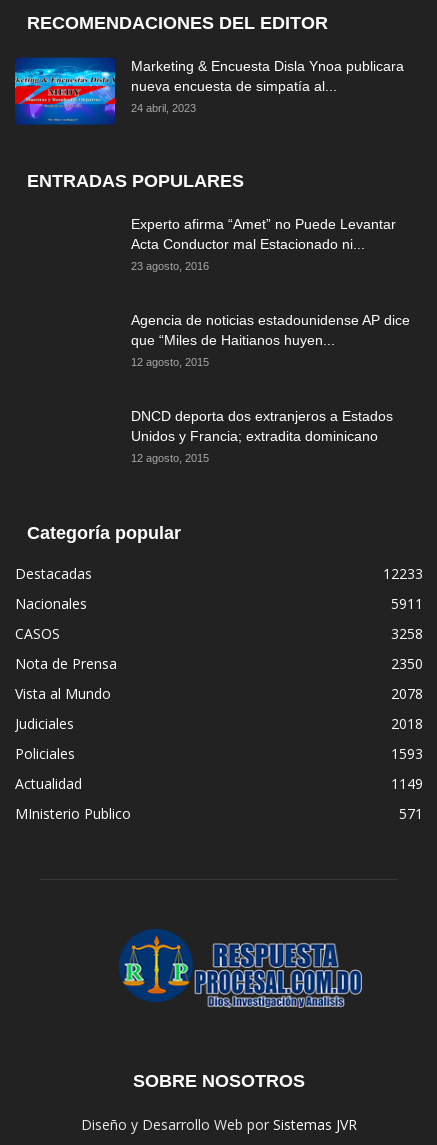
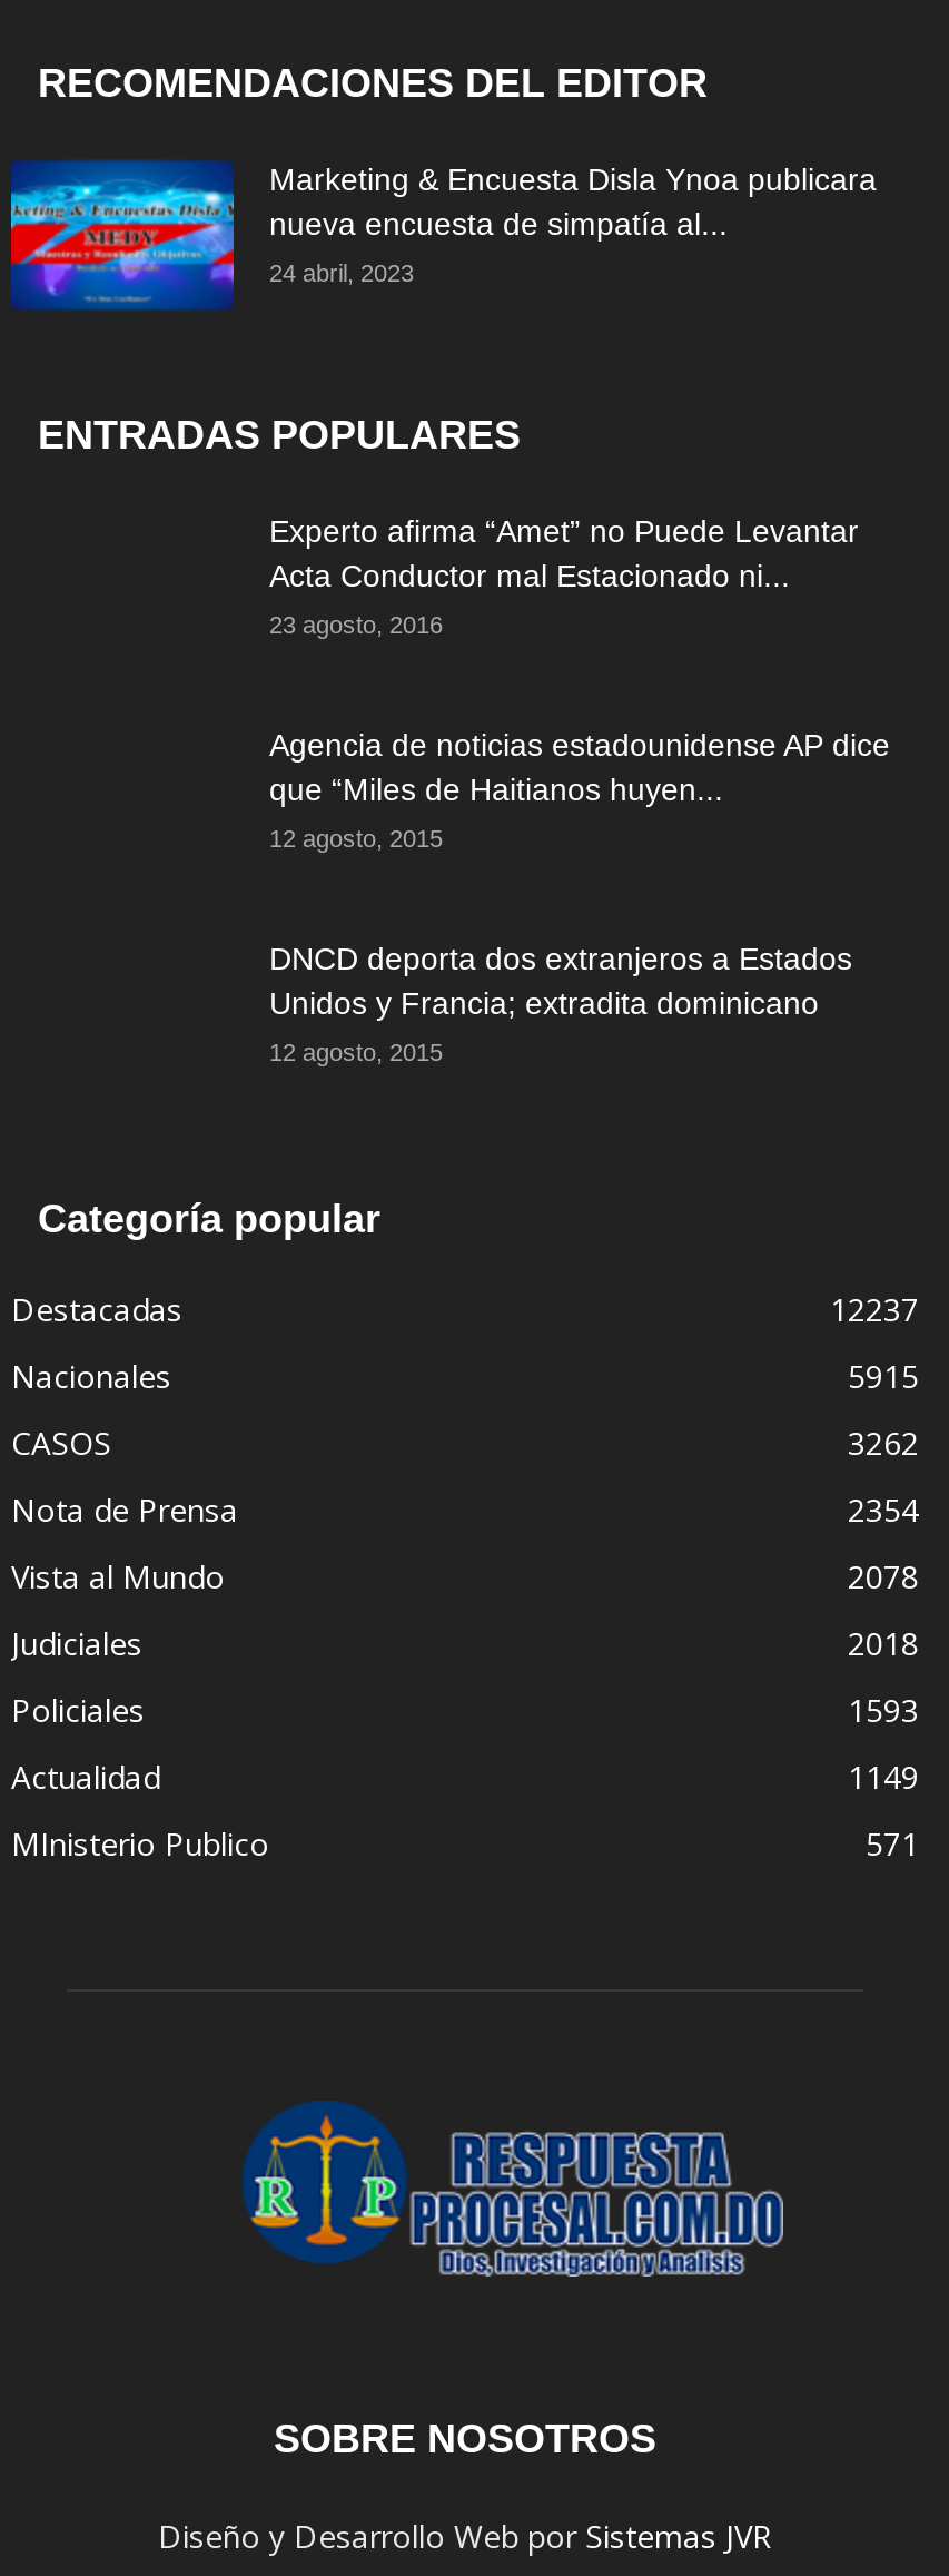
[383,564,423,583] 12233 -> [830,1287,919,1330] 12237
[391,594,423,613] 5911 -> [848,1354,919,1396] 5915
[391,624,423,643] 3258 -> [848,1421,919,1463] 3262
[391,654,423,673] 2350 -> [848,1488,919,1530] 2354

